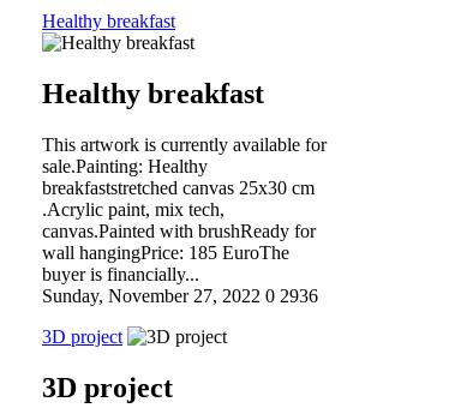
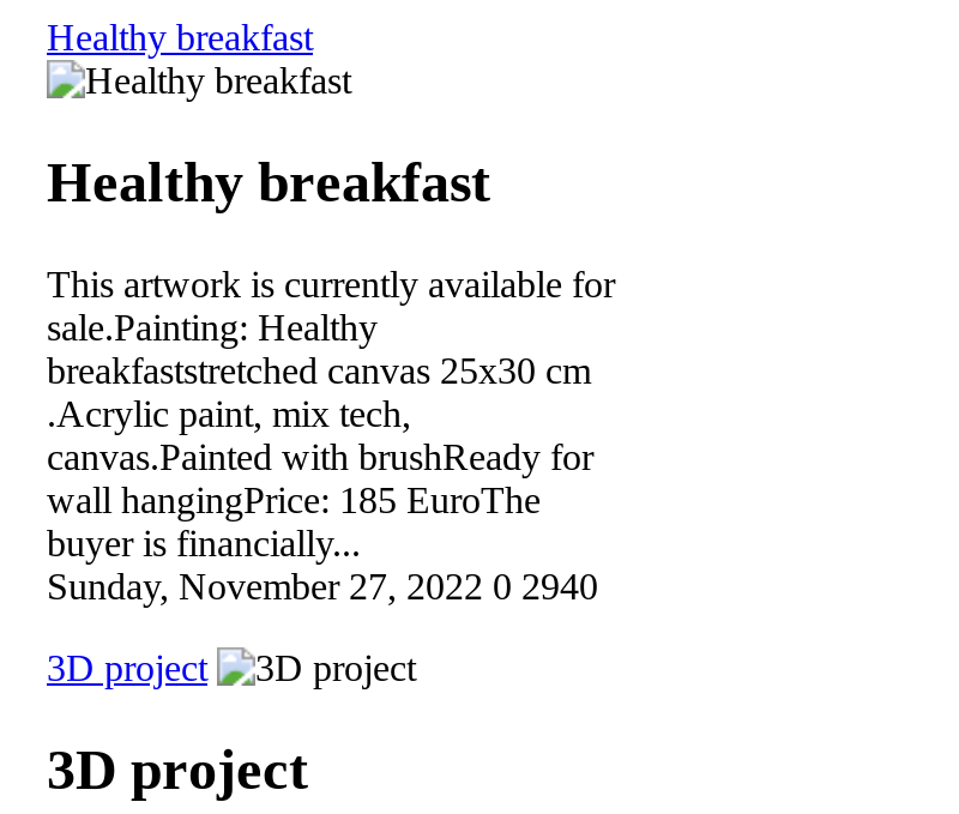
[42,285,318,306] Sunday, November 27, 2022 0 2936 -> [47,565,598,606] Sunday, November 27, 2022 0 2940

